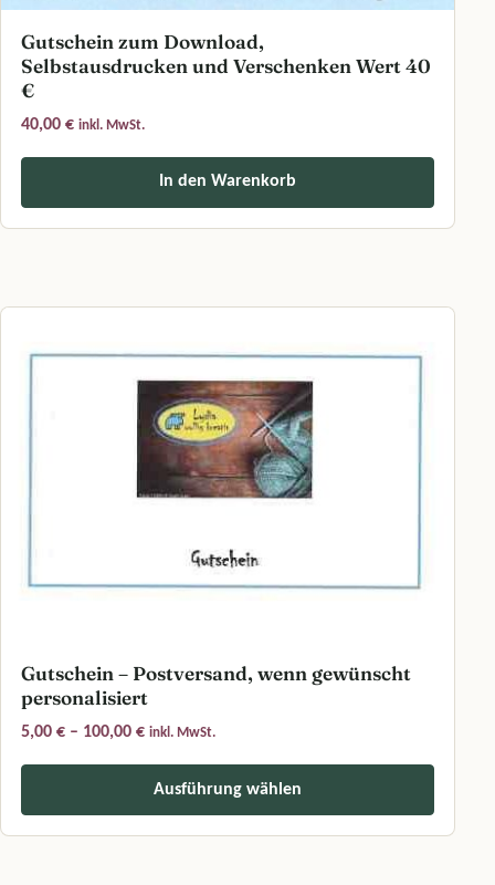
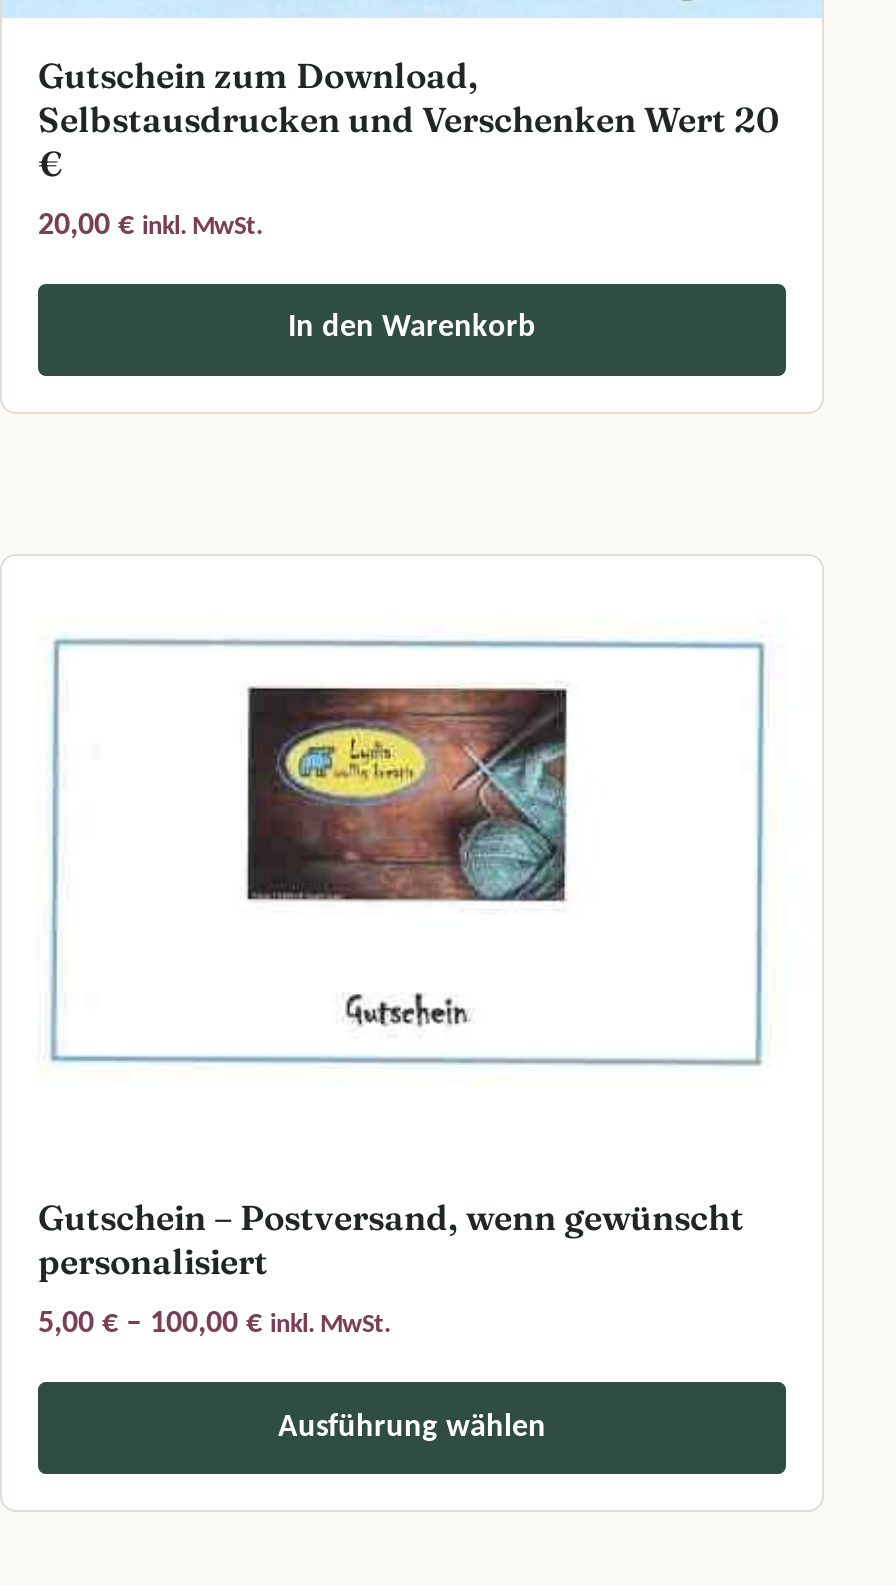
[21,54,431,77] Selbstausdrucken und Verschenken Wert 40 -> [38,98,780,140] Selbstausdrucken und Verschenken Wert 20
[21,116,145,134] 40,00 € inkl. MwSt. -> [38,210,262,242] 20,00 € inkl. MwSt.

